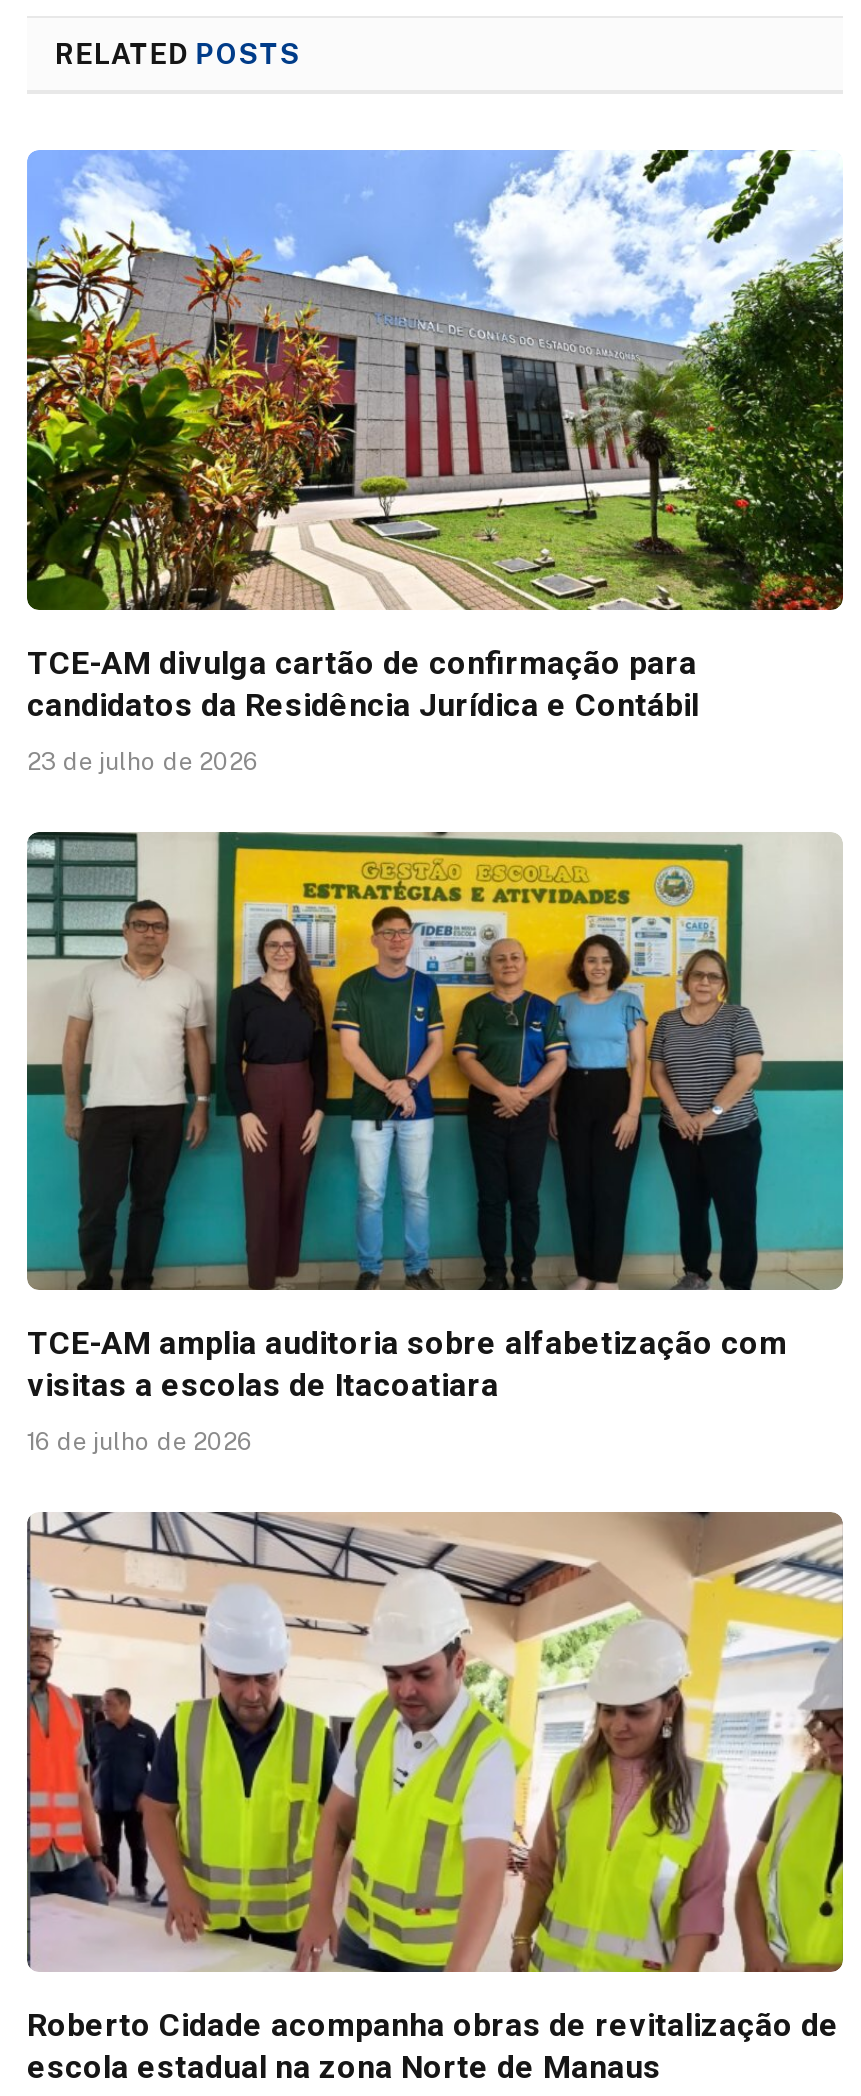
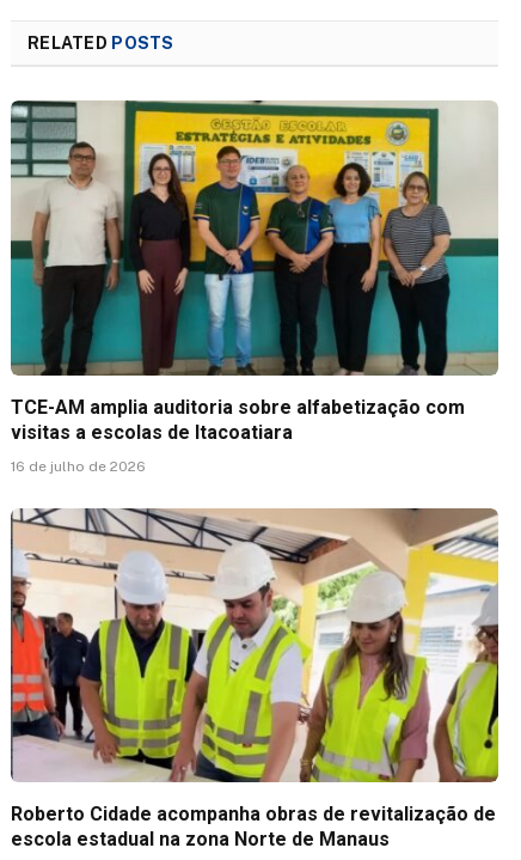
[25,148,845,775] [image] | TCE-AM divulga cartão de confirmação para | candidatos da Residência Jurídica e Contábil | 23 de julho de 2026 -> none

